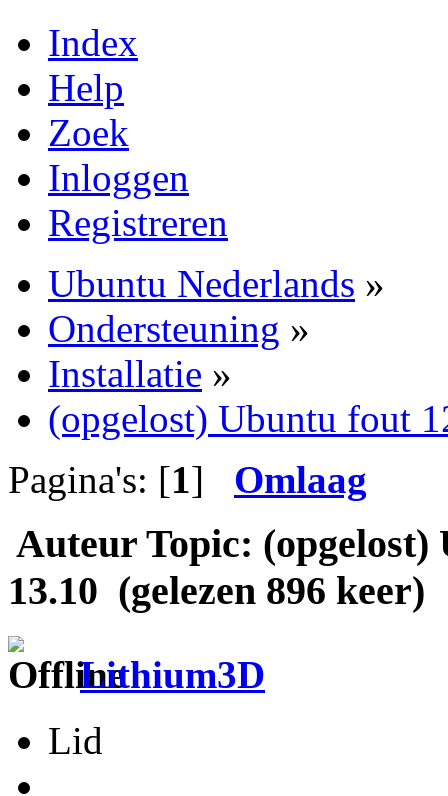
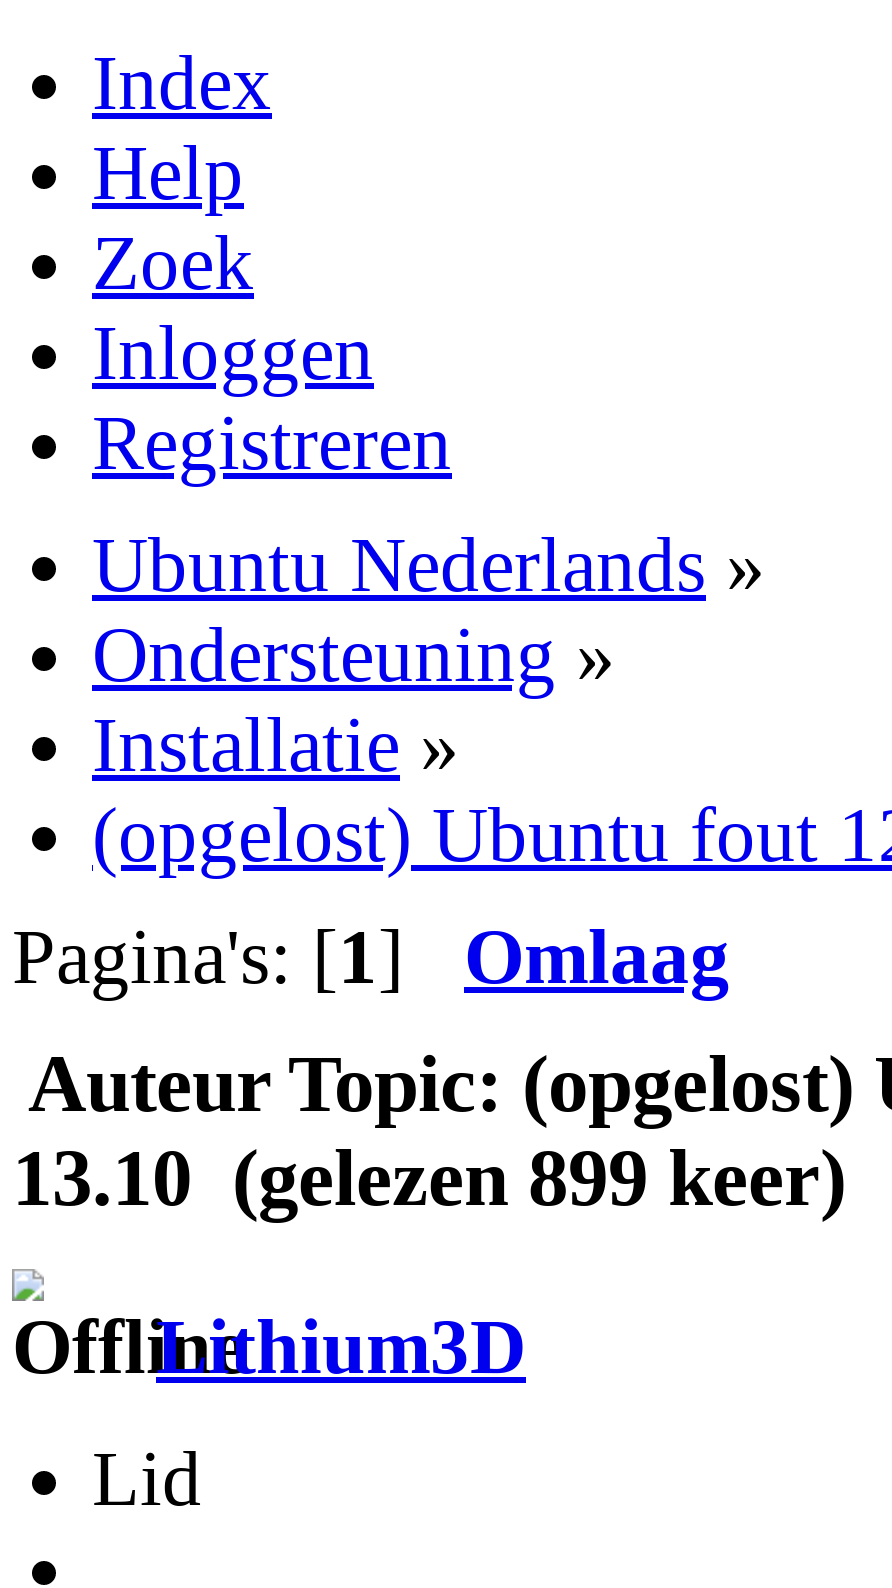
[8,568,425,613] 13.10 (gelezen 896 keer) -> [12,1134,846,1224] 13.10 (gelezen 899 keer)

